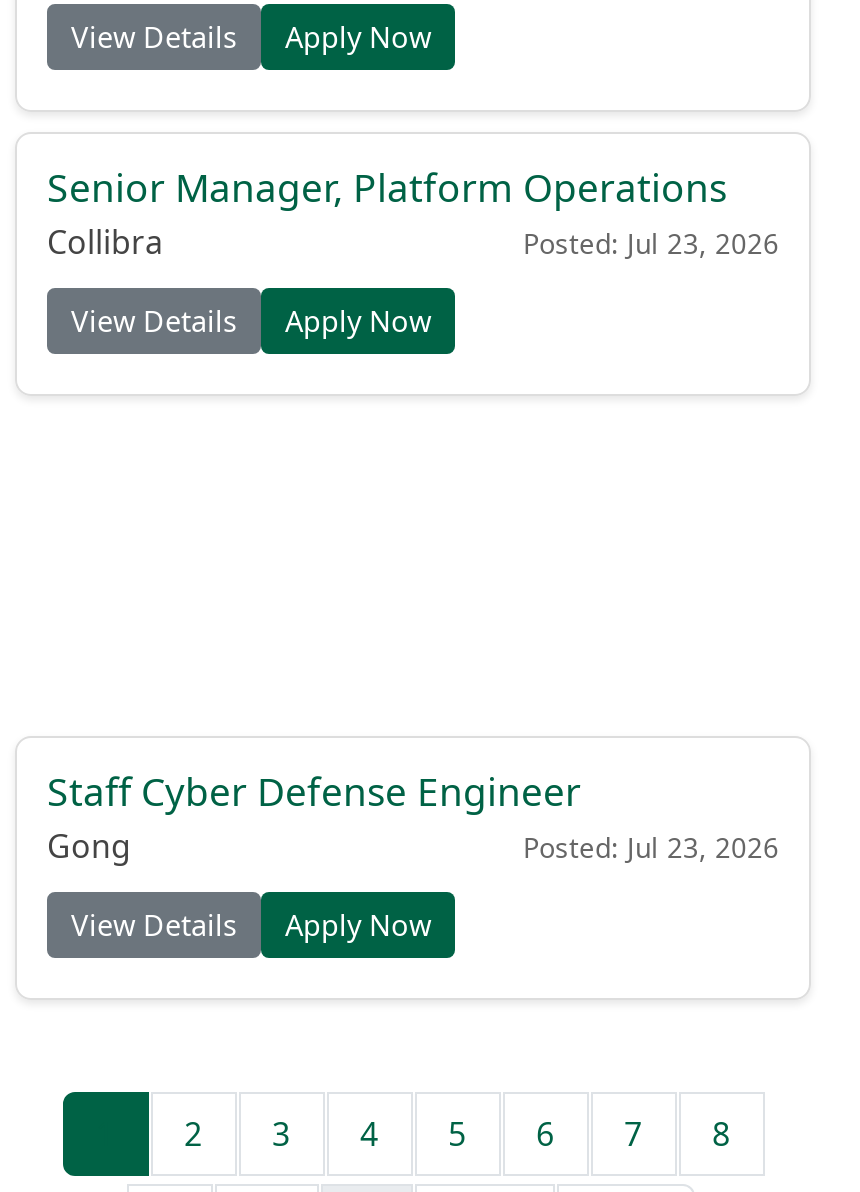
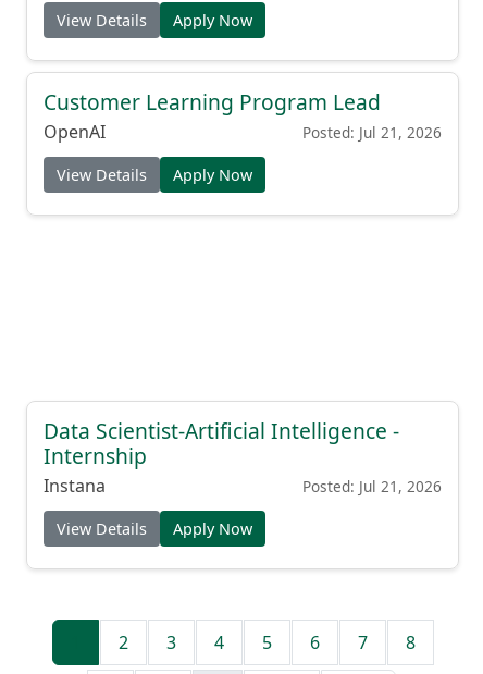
[47,160,779,263] Senior Manager, Platform Operations | Collibra | Posted: Jul 23, 2026 -> [44,87,442,143] Customer Learning Program Lead | OpenAI | Posted: Jul 21, 2026
[47,764,779,867] Staff Cyber Defense Engineer | Gong | Posted: Jul 23, 2026 -> [44,416,442,497] Data Scientist-Artificial Intelligence - | Internship | Instana | Posted: Jul 21, 2026

